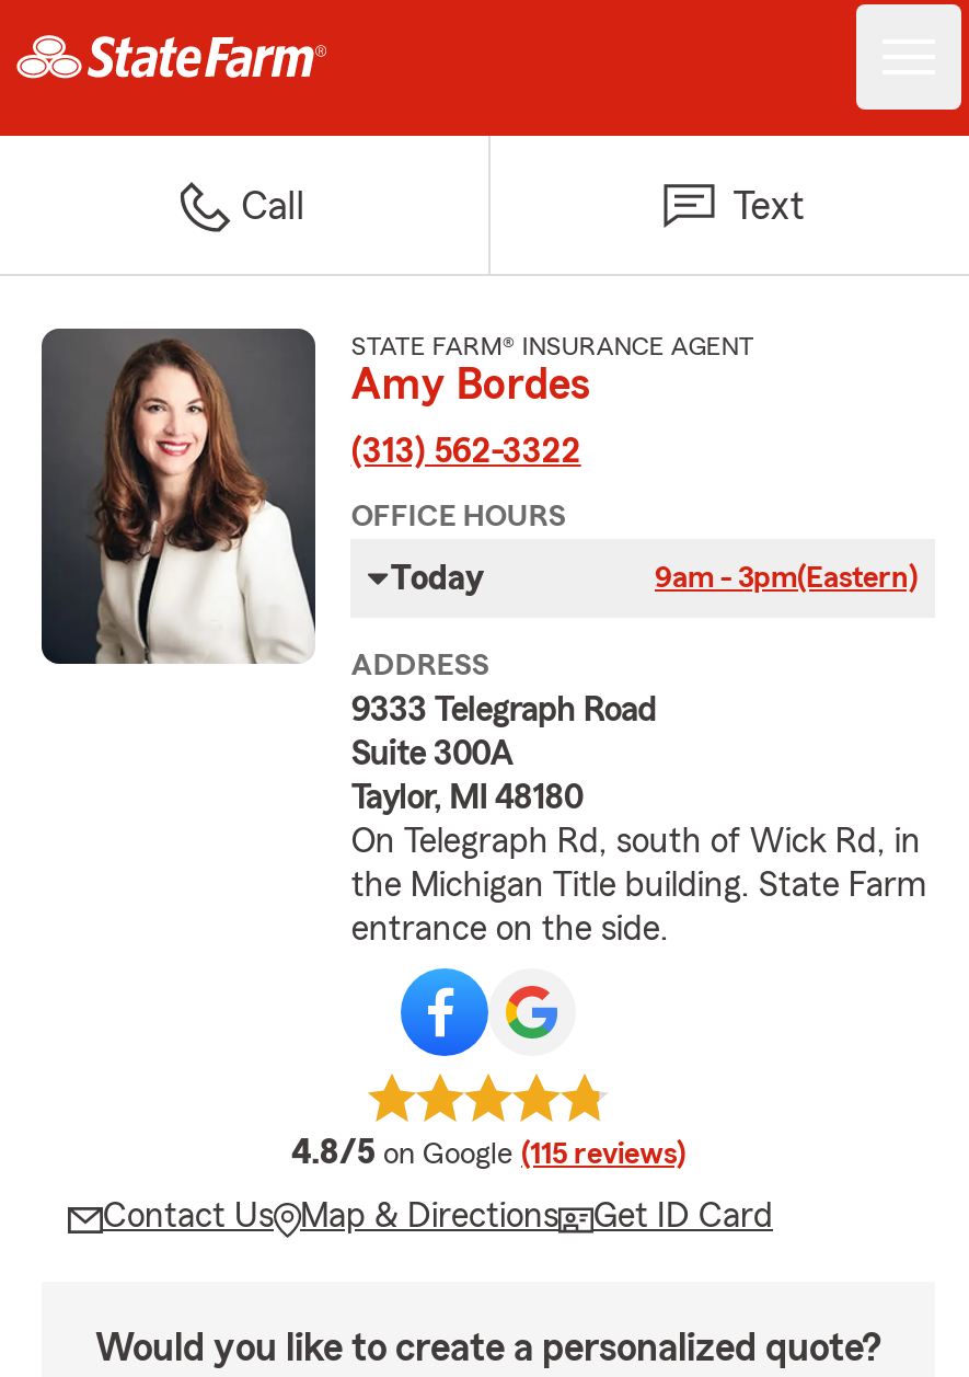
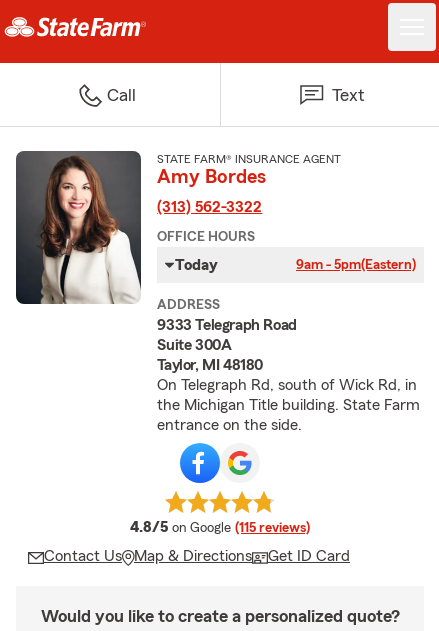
[655,563,918,594] 9am - 3pm(Eastern) -> [296,258,416,272] 9am - 5pm(Eastern)

